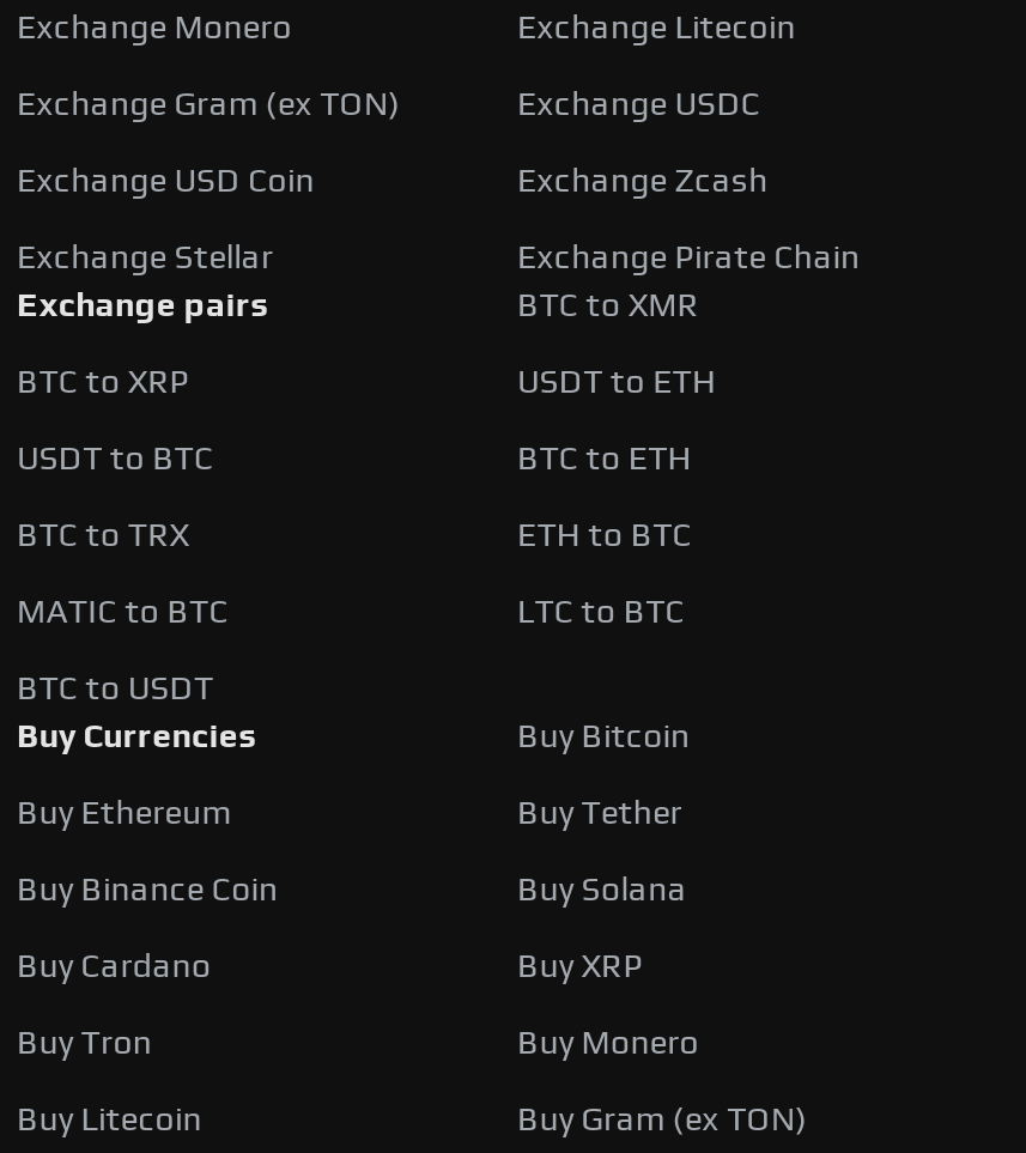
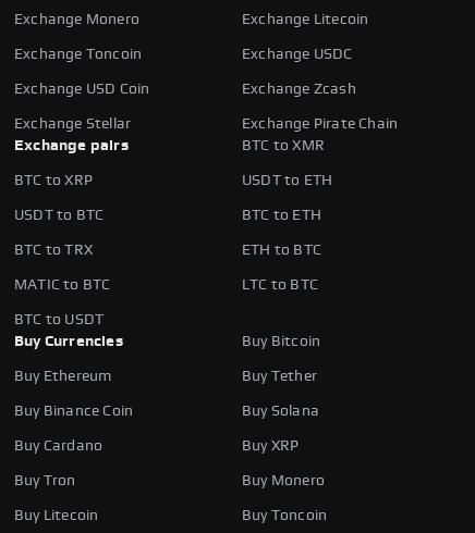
[17,88,401,122] Exchange Gram (ex TON) -> [14,47,142,62] Exchange Toncoin
[517,1104,808,1137] Buy Gram (ex TON) -> [242,508,327,523] Buy Toncoin

